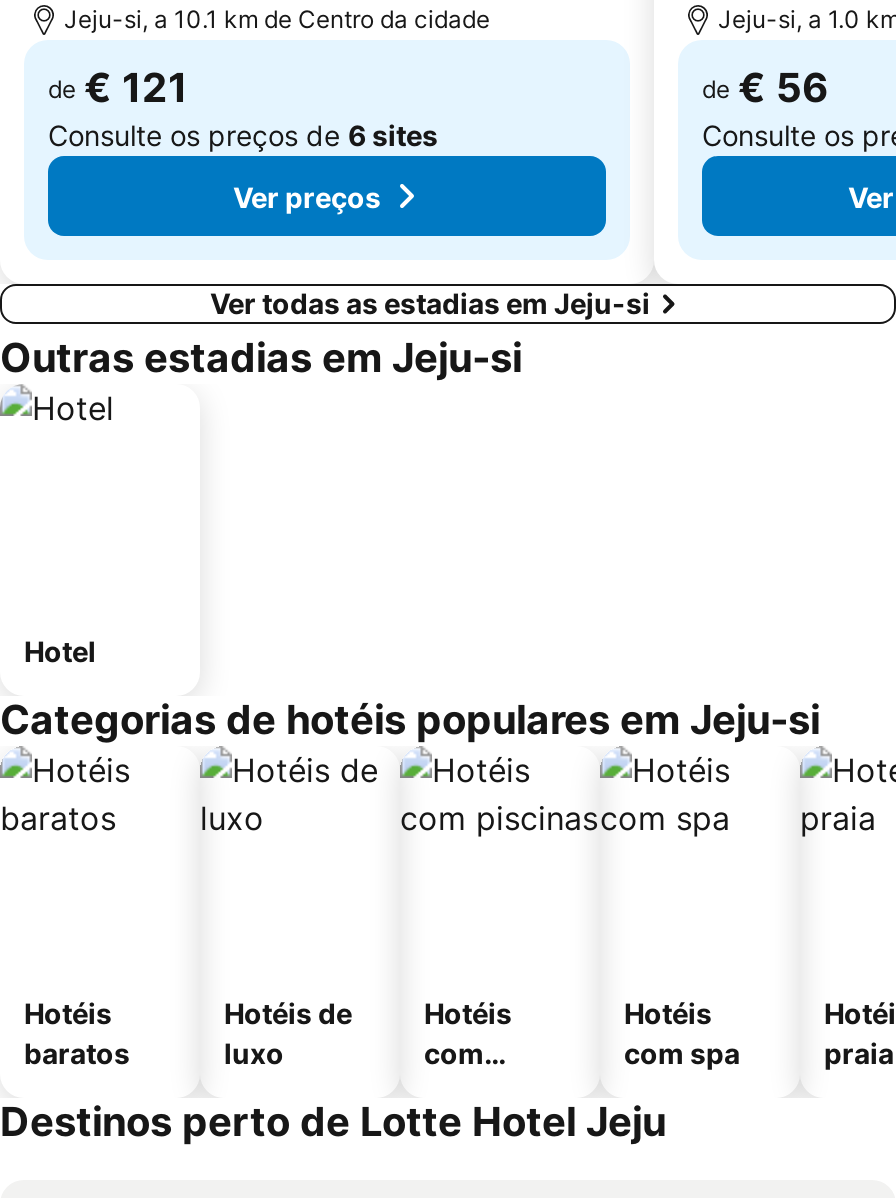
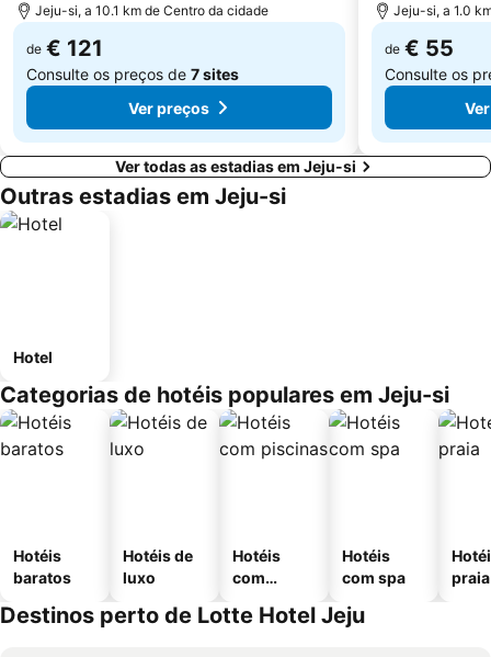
[702,64,828,112] de € 56 -> [385,35,454,61] de € 55
[48,118,438,152] Consulte os preços de 6 sites -> [26,65,239,83] Consulte os preços de 7 sites

